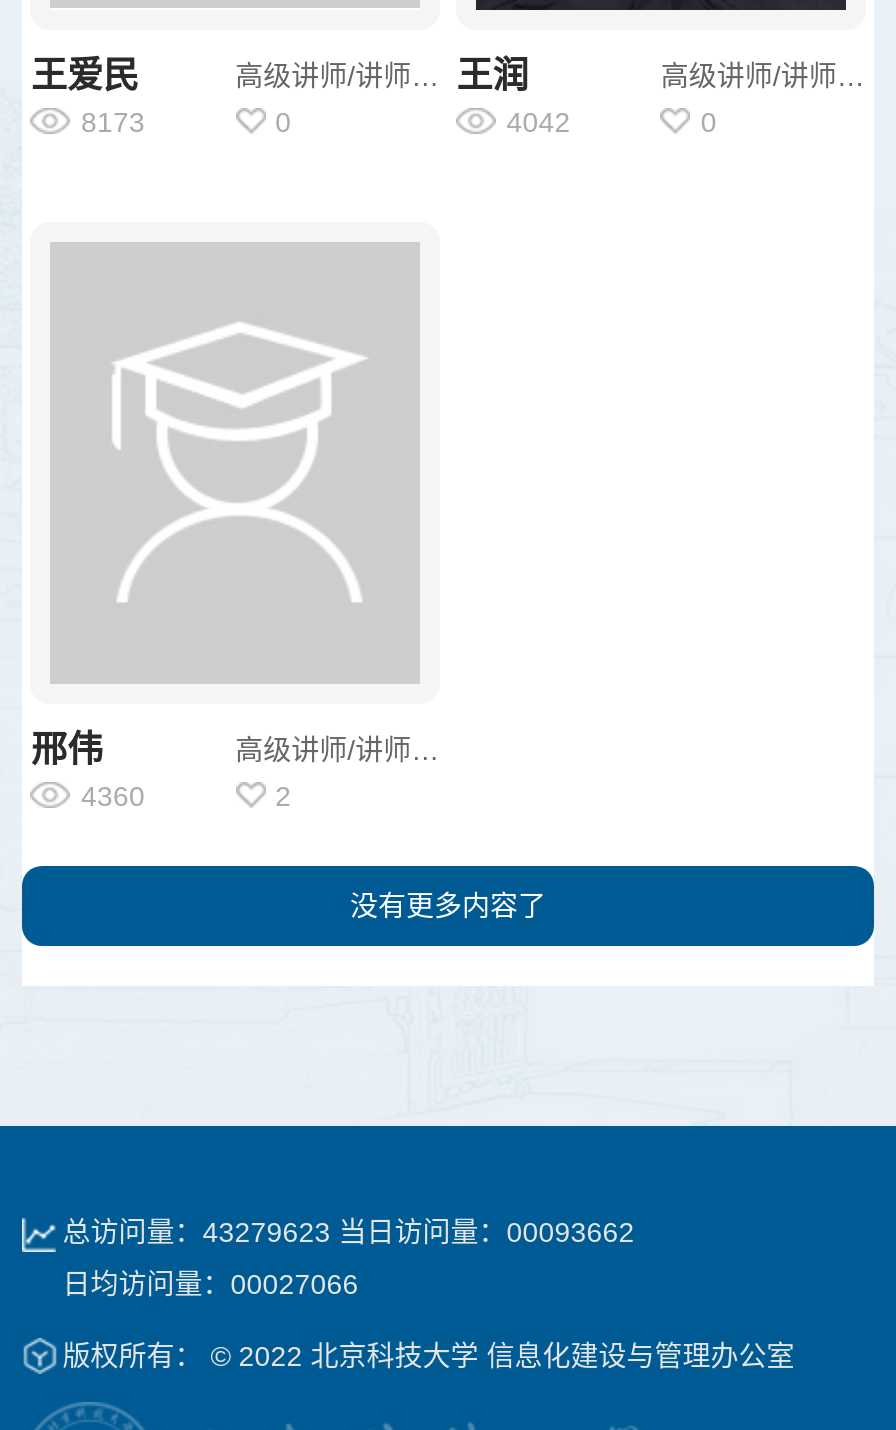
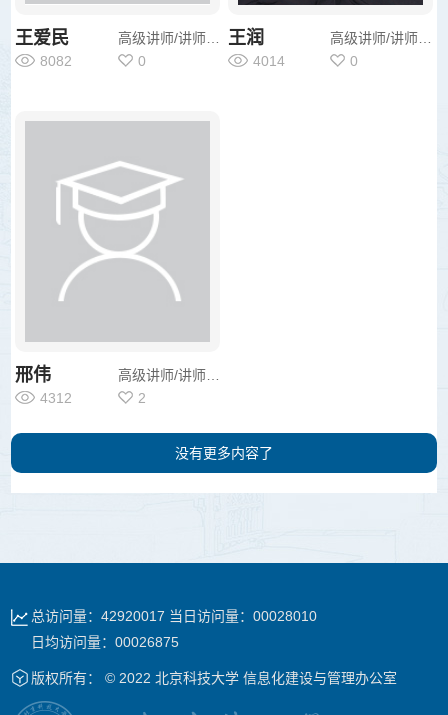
[81,106,145,138] 8173 -> [40,53,72,69] 8082
[506,106,570,138] 4042 -> [253,53,285,69] 4014
[81,780,145,812] 4360 -> [40,390,72,406] 4312
[62,1216,634,1248] 总访问量：43279623 当日访问量：00093662 -> [31,608,317,624] 总访问量：42920017 当日访问量：00028010
[62,1268,358,1300] 日均访问量：00027066 -> [31,634,179,650] 日均访问量：00026875

